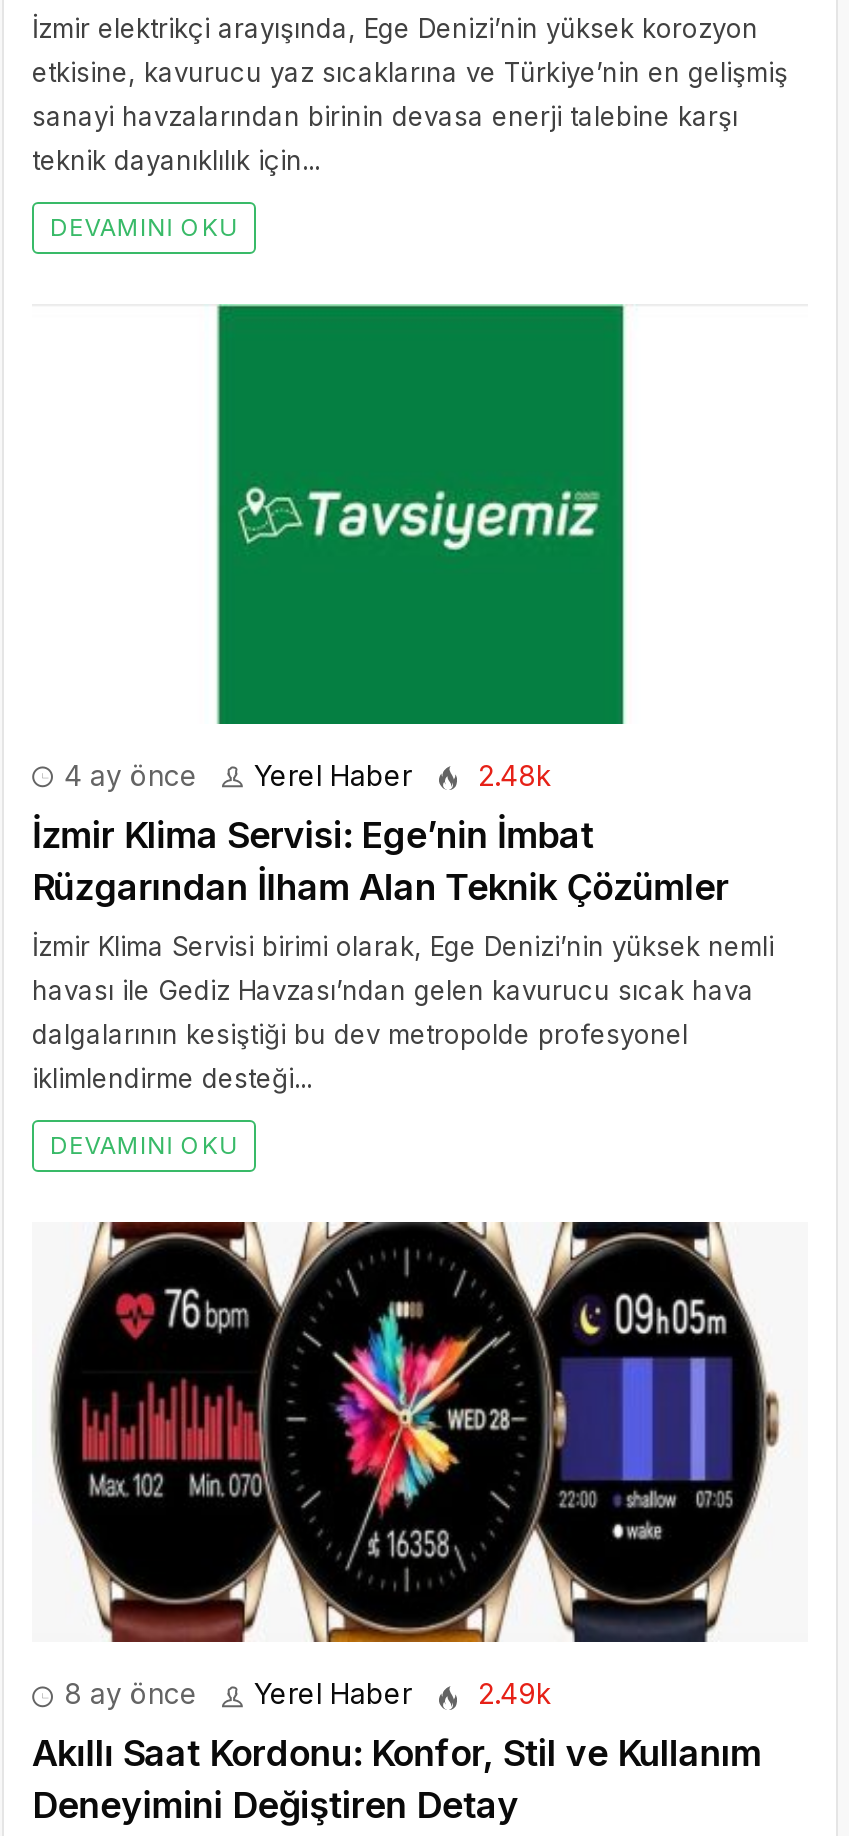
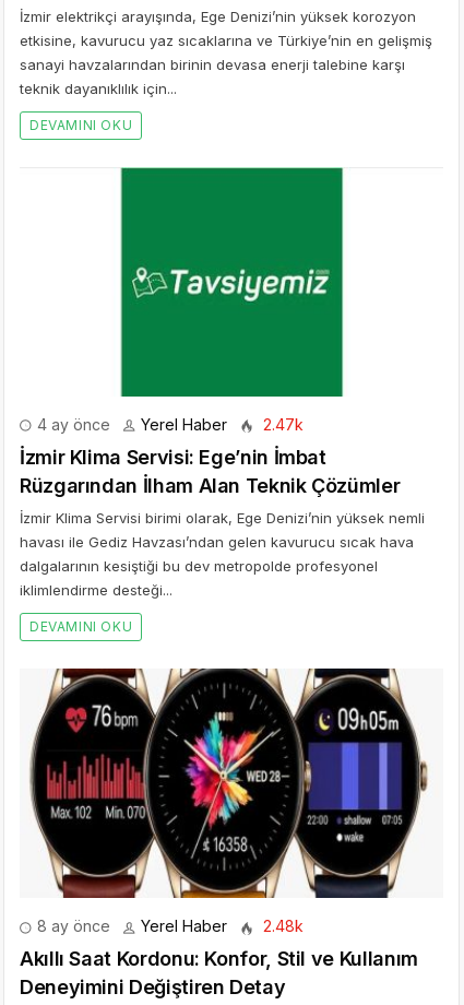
[56,758,552,792] 4 ay önce Yerel Haber 2.48k -> [33,415,304,434] 4 ay önce Yerel Haber 2.47k
[56,1677,552,1711] 8 ay önce Yerel Haber 2.49k -> [33,917,304,936] 8 ay önce Yerel Haber 2.48k

